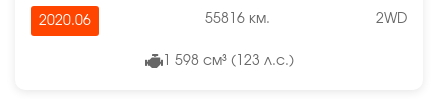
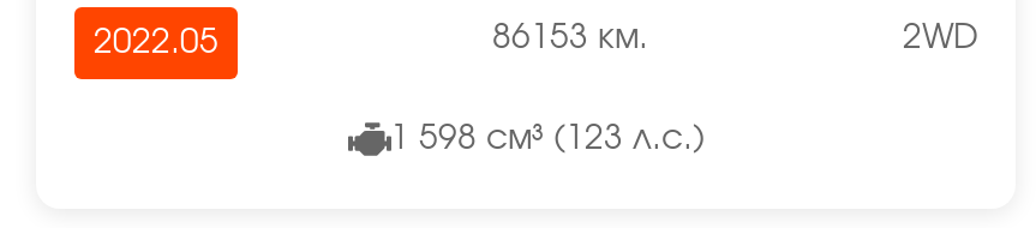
[39,12,270,28] 2020.06 | 55816 км. -> [94,22,648,60] 2022.05 | 86153 км.

